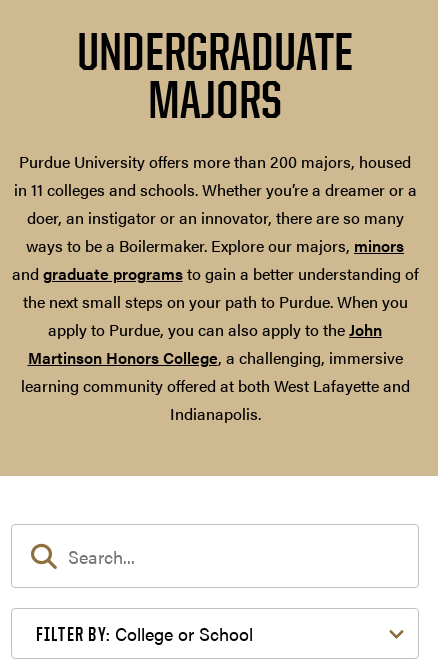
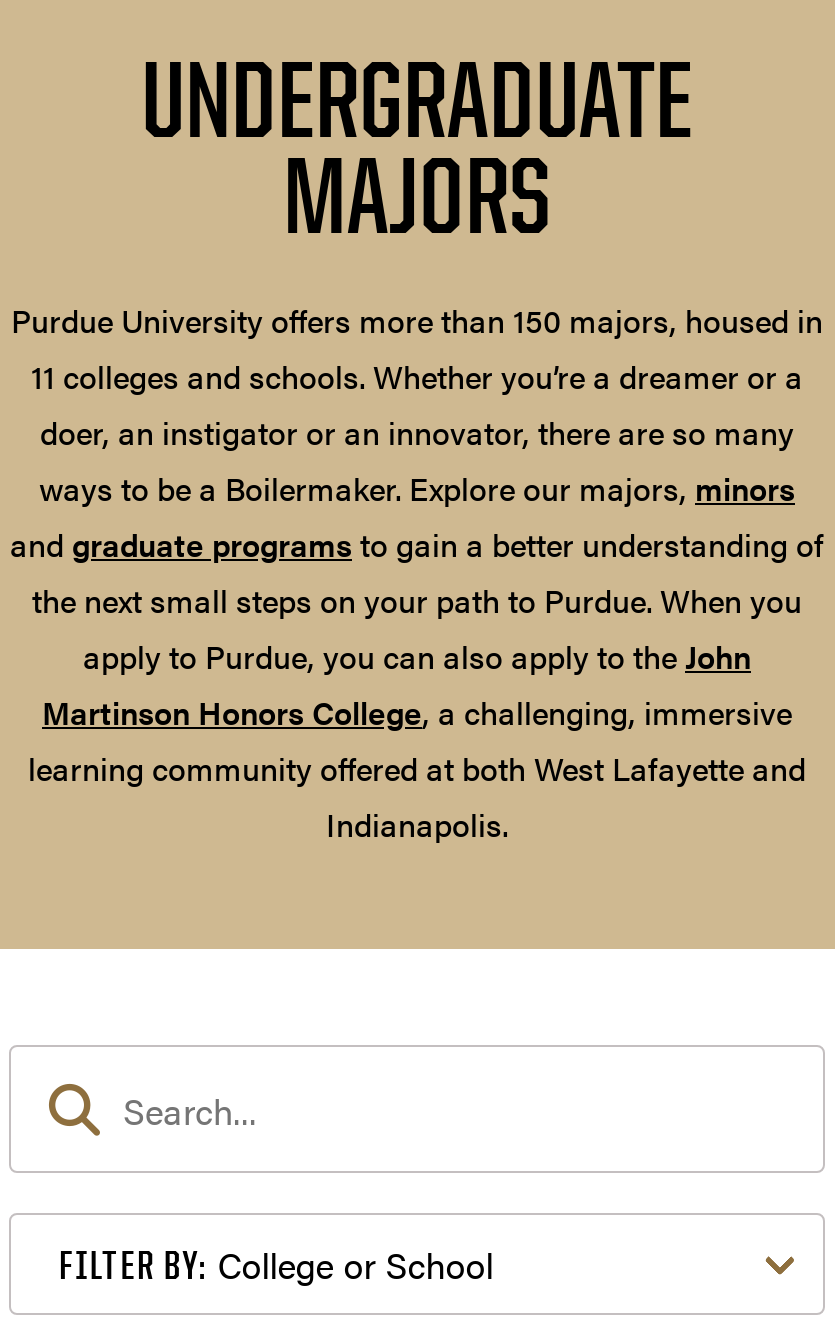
[13,150,416,201] Purdue University offers more than 200 majors, housed | in 11 colleges and schools. Whether you’re a dreamer or a -> [11,297,823,399] Purdue University offers more than 150 majors, housed in | 11 colleges and schools. Whether you’re a dreamer or a

